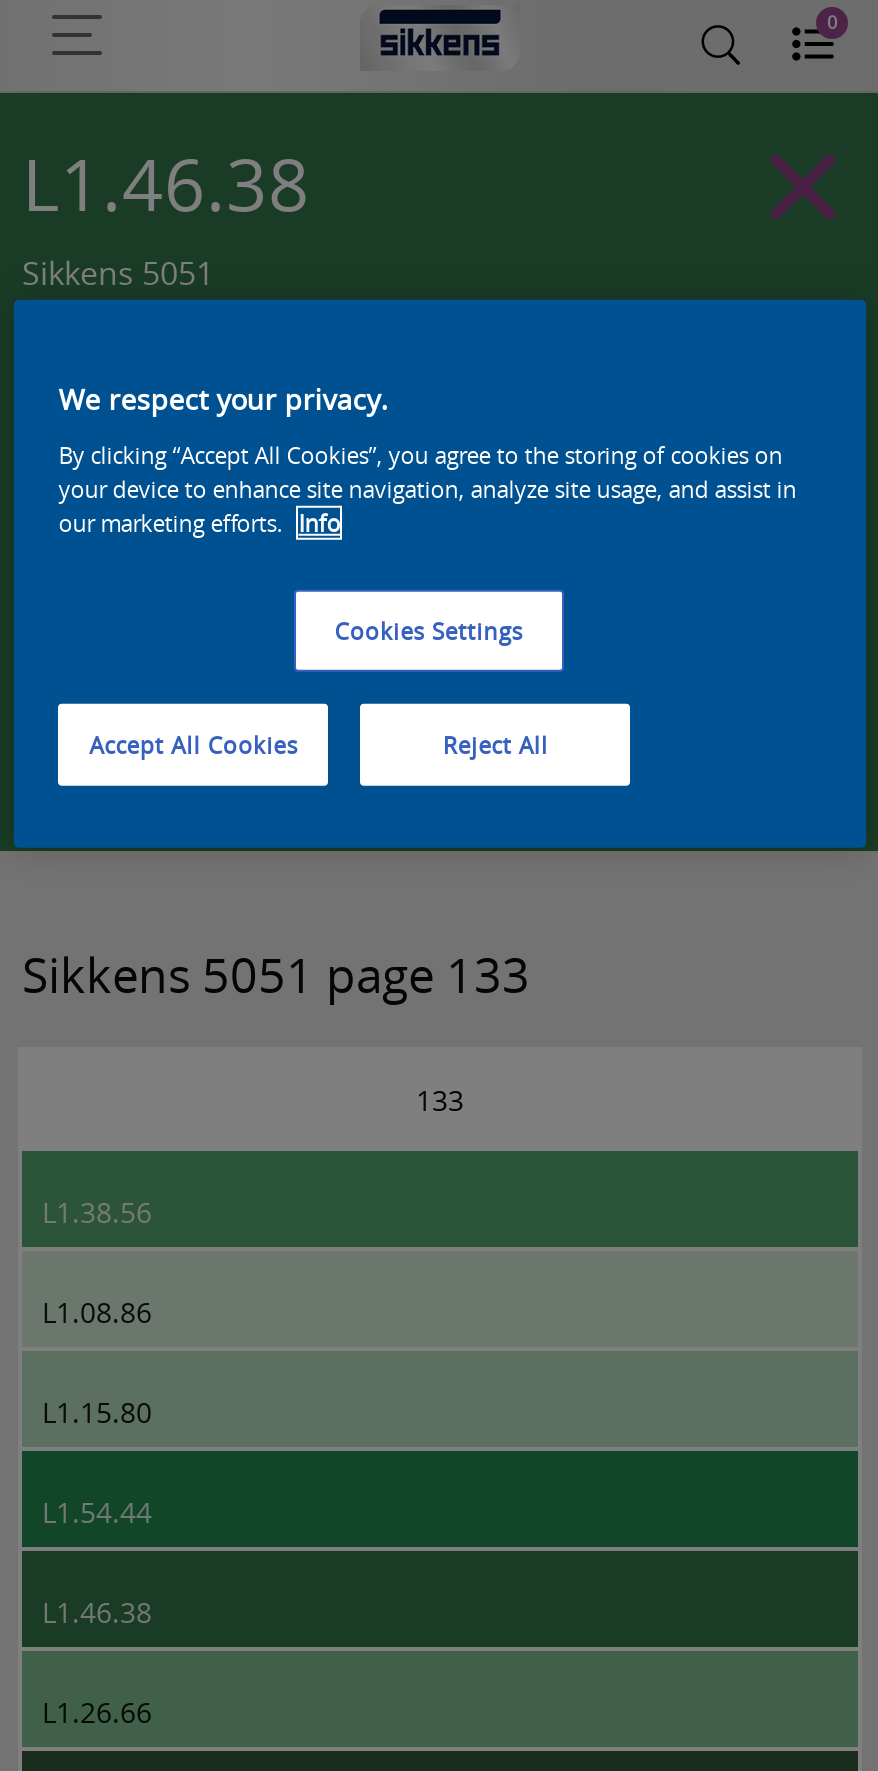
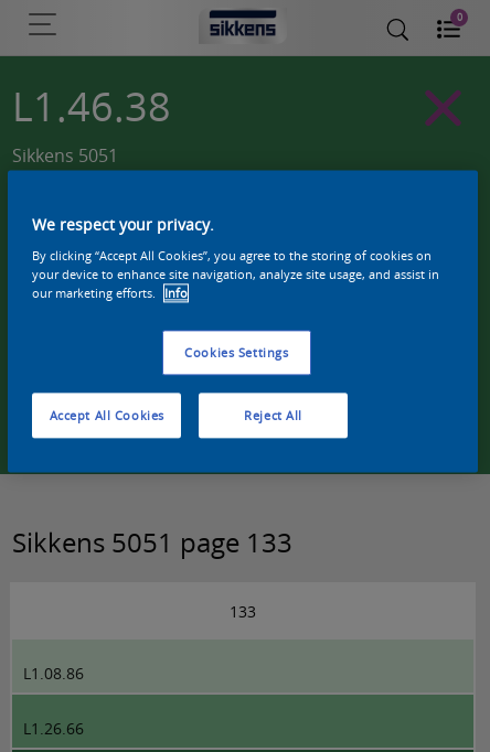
[42,1193,152,1231] L1.38.56 -> none
[42,1393,152,1631] L1.15.80 | L1.54.44 | L1.46.38 -> none

